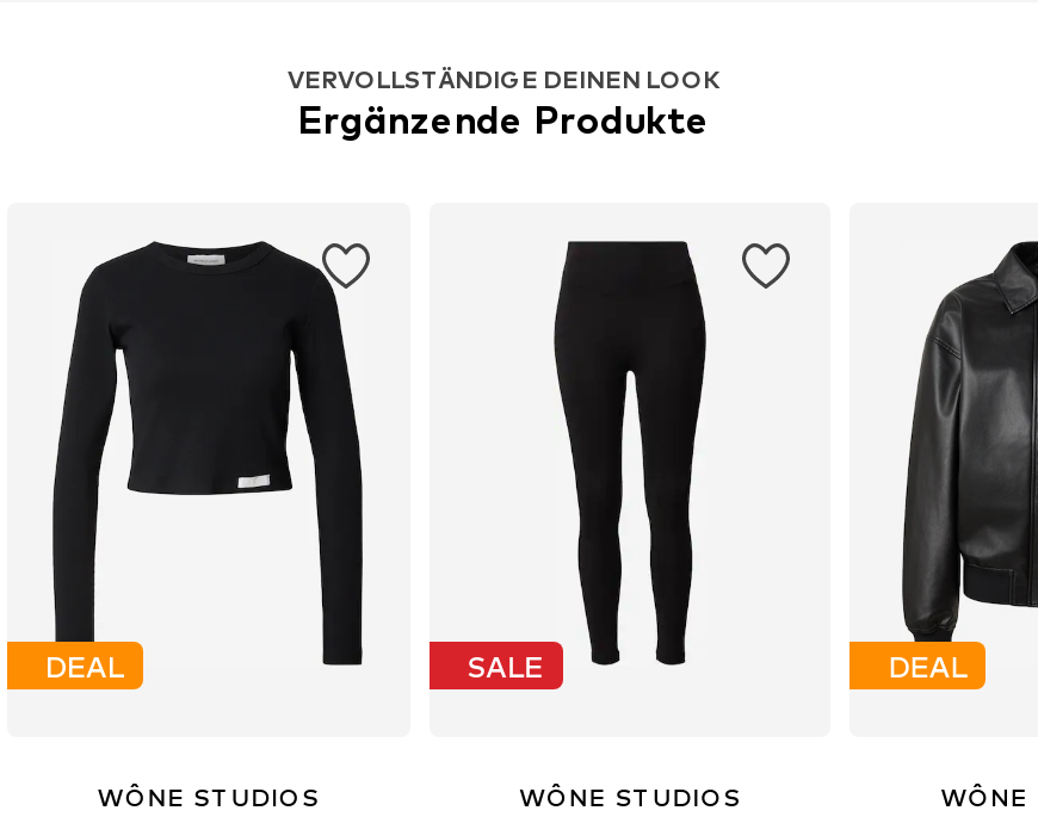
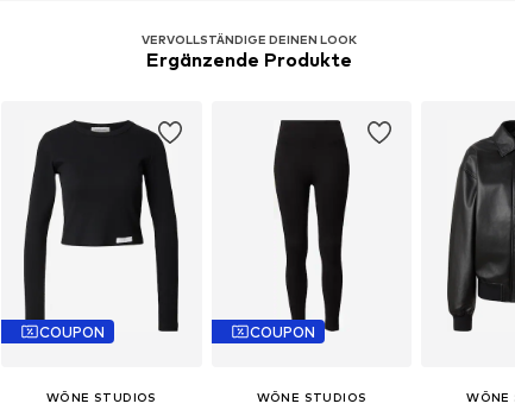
[45,649,124,684] DEAL -> [39,323,105,341] COUPON
[467,649,543,684] SALE -> [249,323,315,341] COUPON
[888,649,967,684] DEAL -> none

